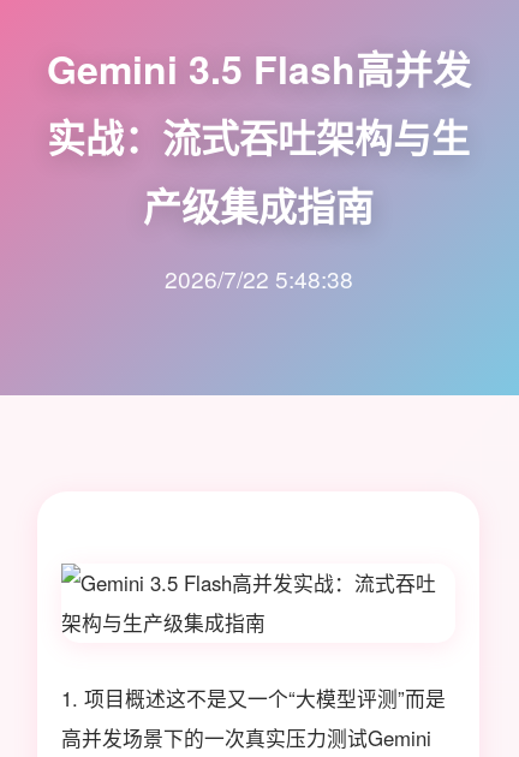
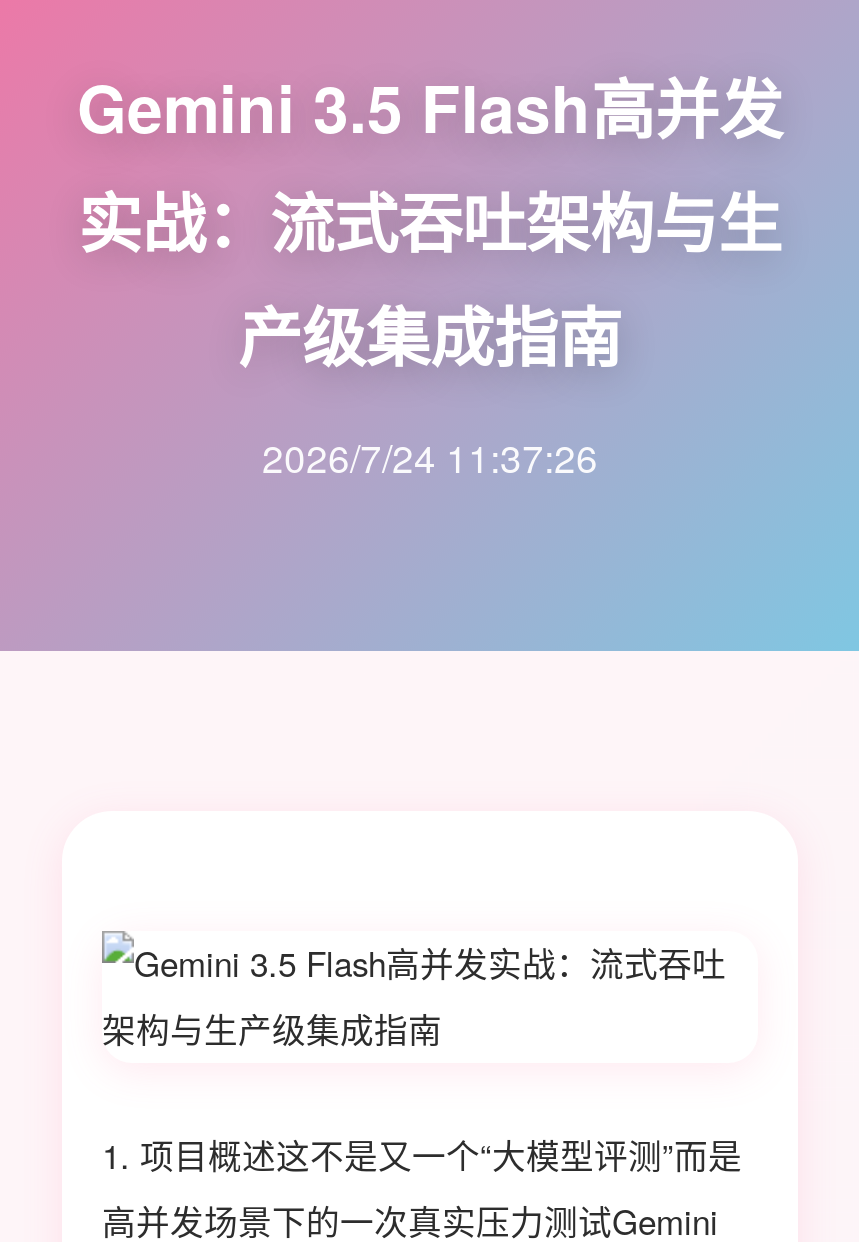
[164,262,353,294] 2026/7/22 5:48:38 -> [262,429,598,483] 2026/7/24 11:37:26

